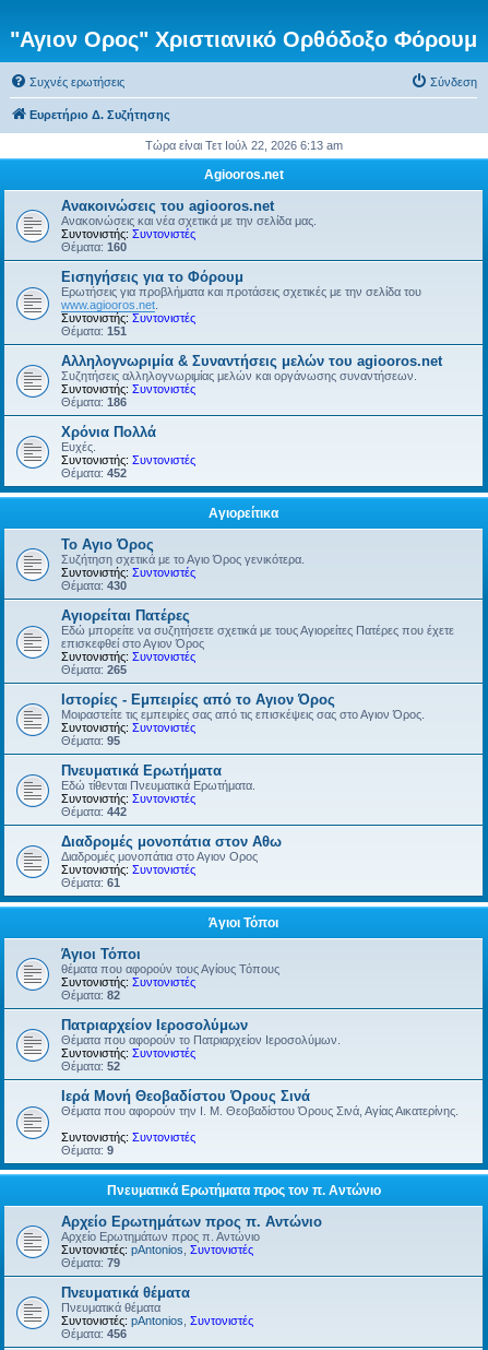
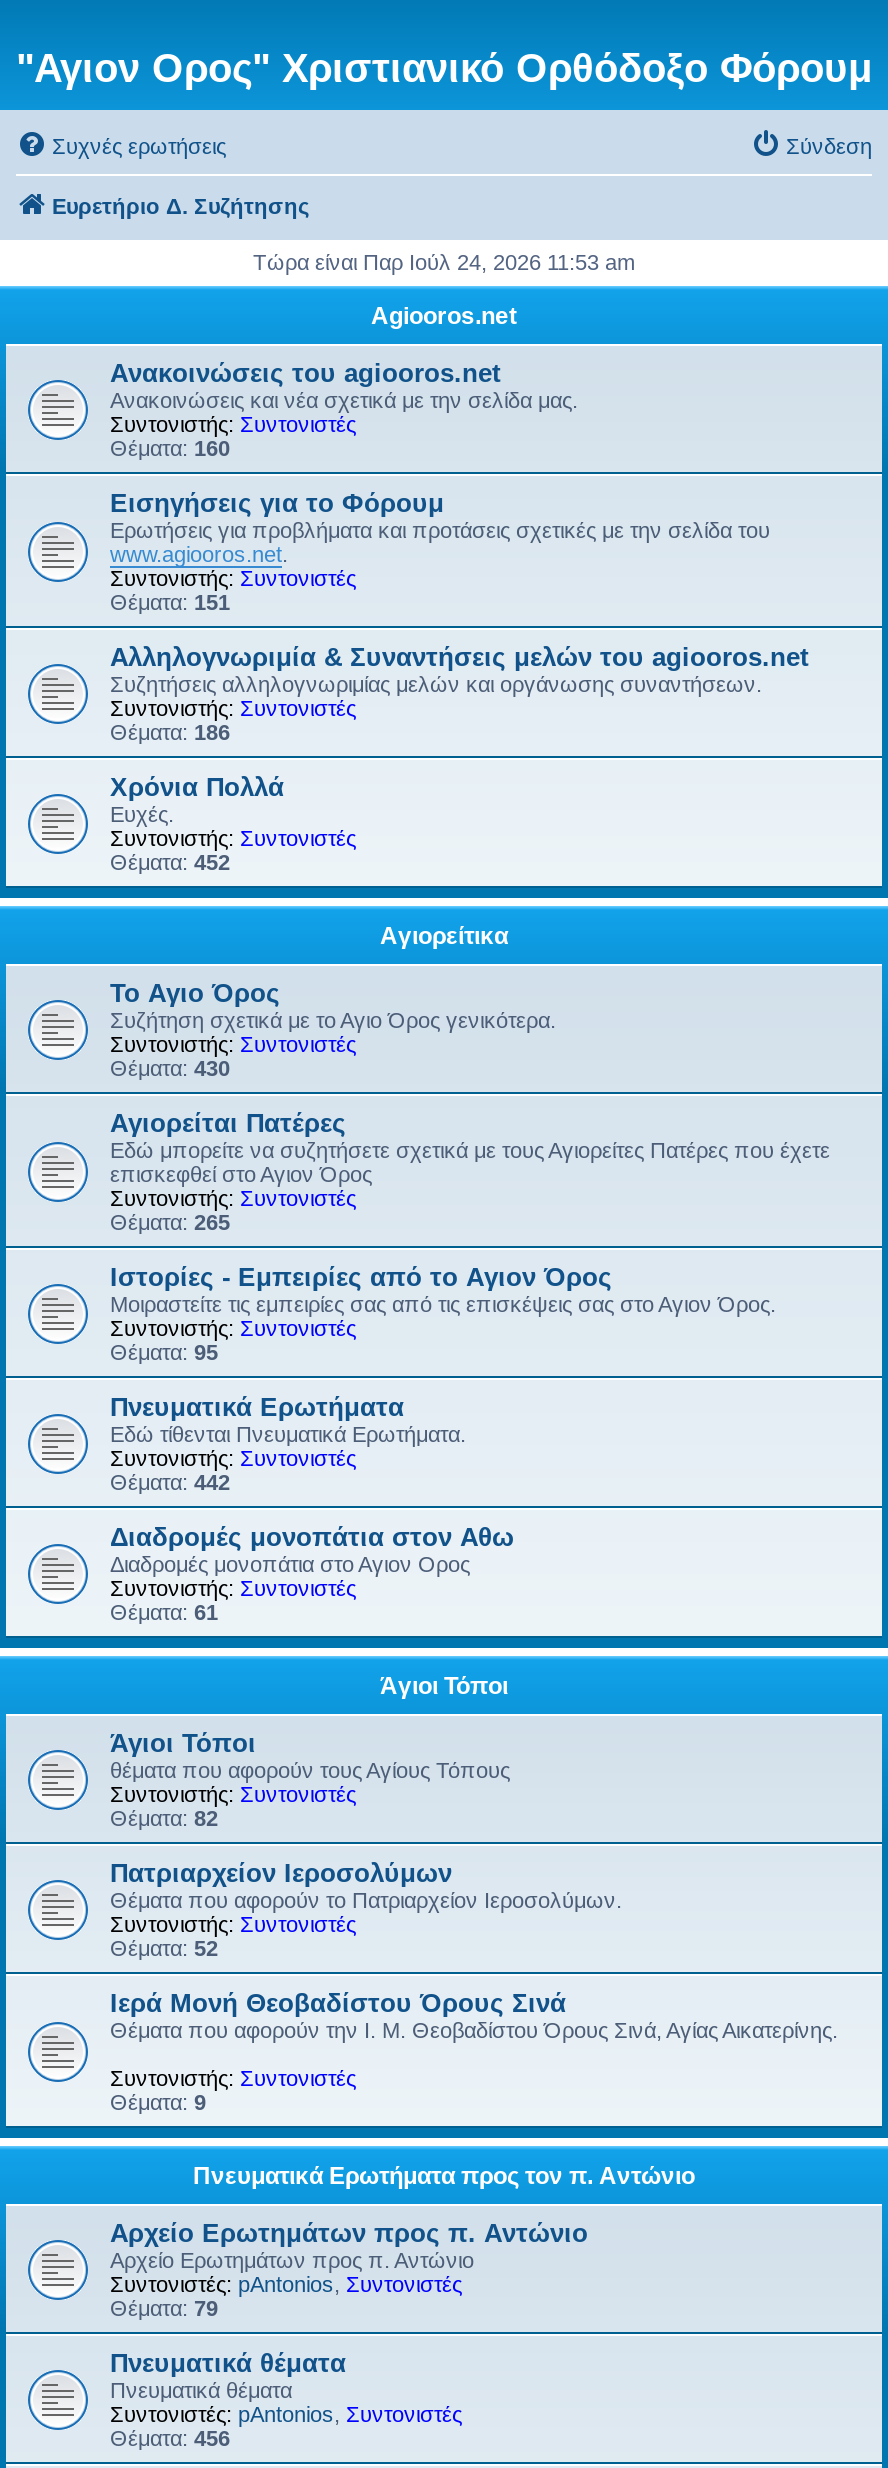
[145,139,342,152] Τώρα είναι Τετ Ιούλ 22, 2026 6:13 am -> [253,250,635,274] Τώρα είναι Παρ Ιούλ 24, 2026 11:53 am

